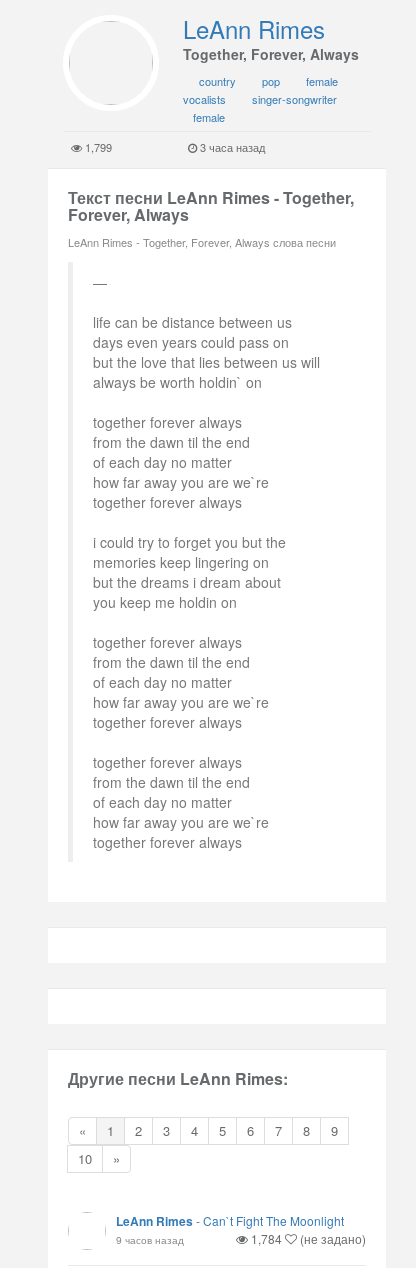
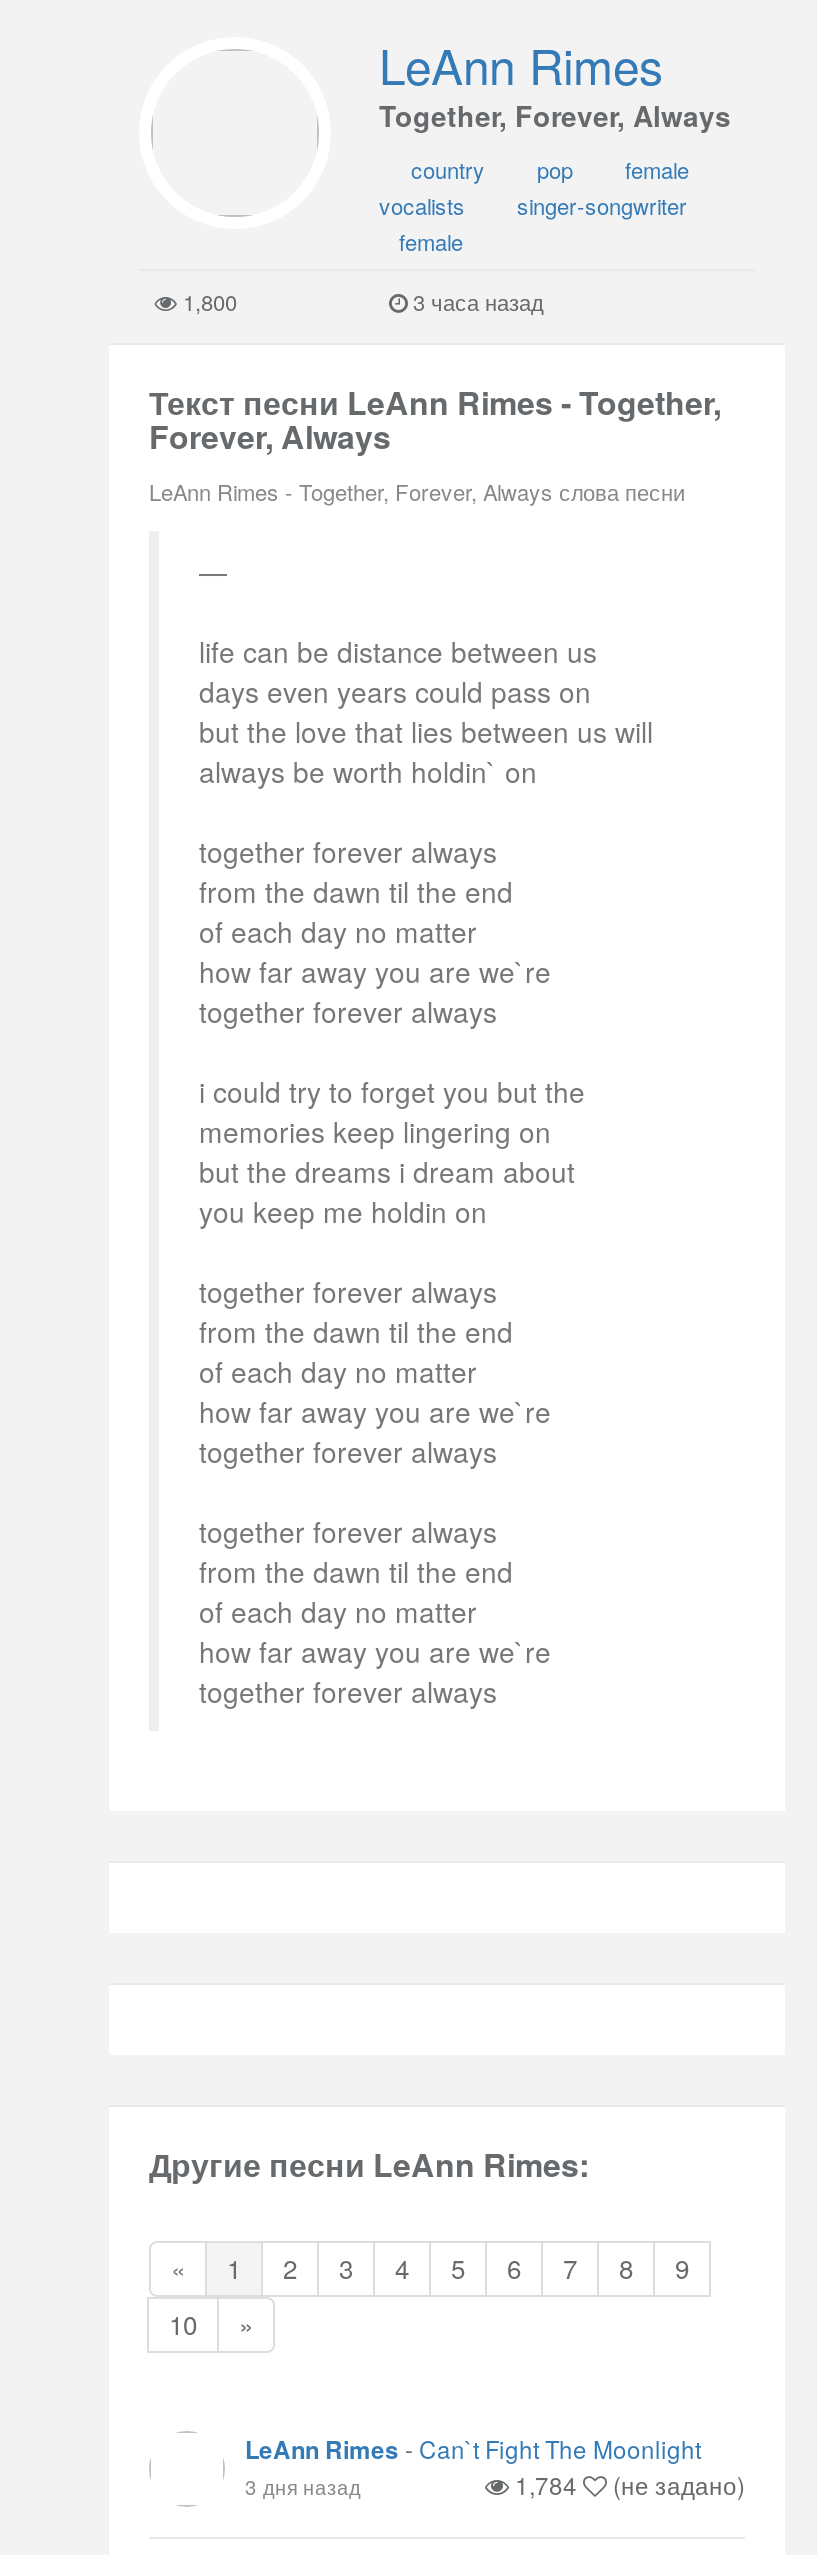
[82,139,112,155] 1,799 -> [177,285,237,317] 1,800
[116,1232,184,1247] 9 часов назад -> [245,2471,361,2501] 3 дня назад

